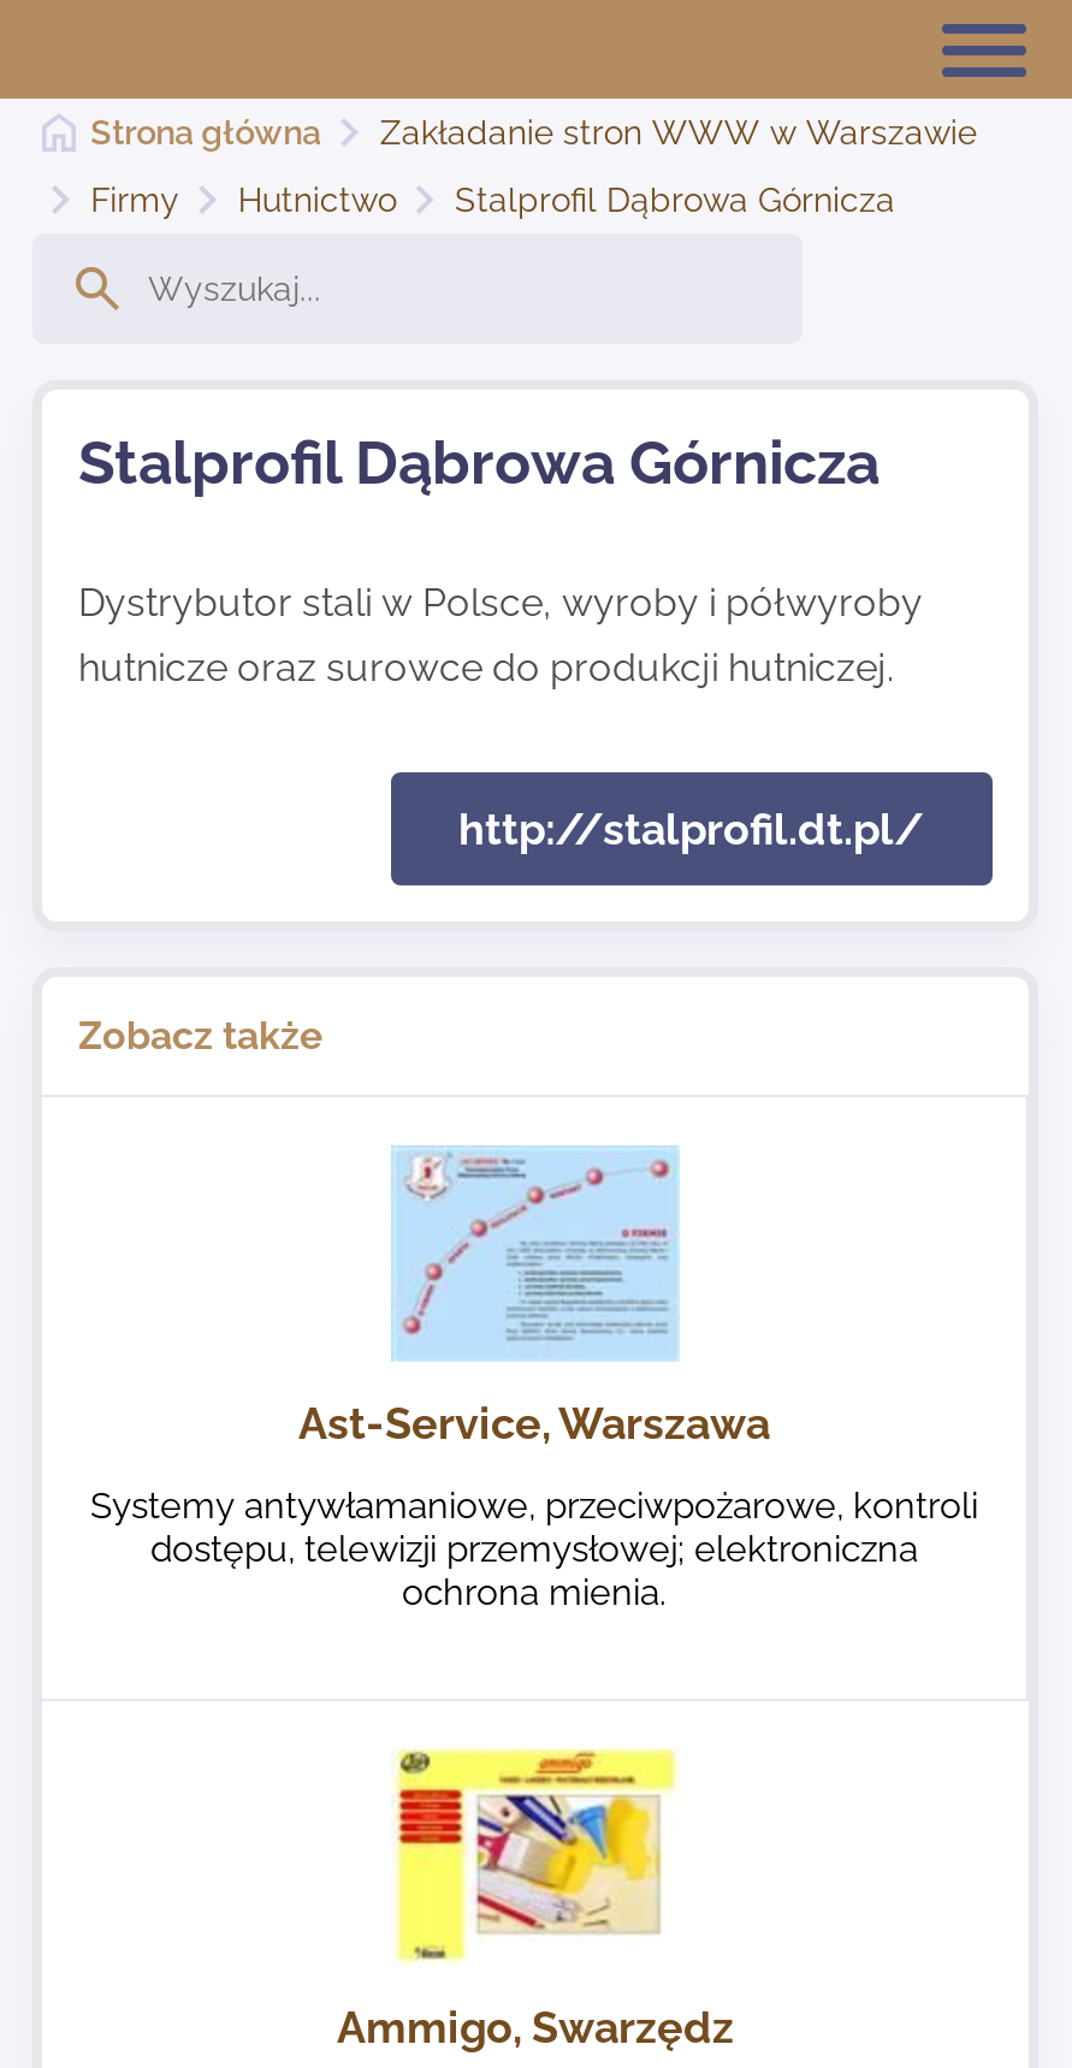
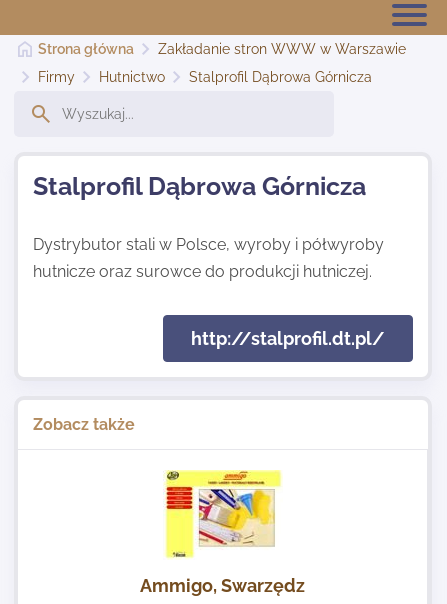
[90,1145,978,1614] [image] | Ast-Service, Warszawa | Systemy antywłamaniowe, przeciwpożarowe, kontroli | dostępu, telewizji przemysłowej; elektroniczna | ochrona mienia. -> none

